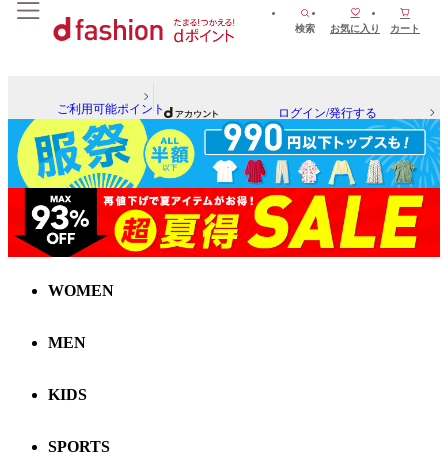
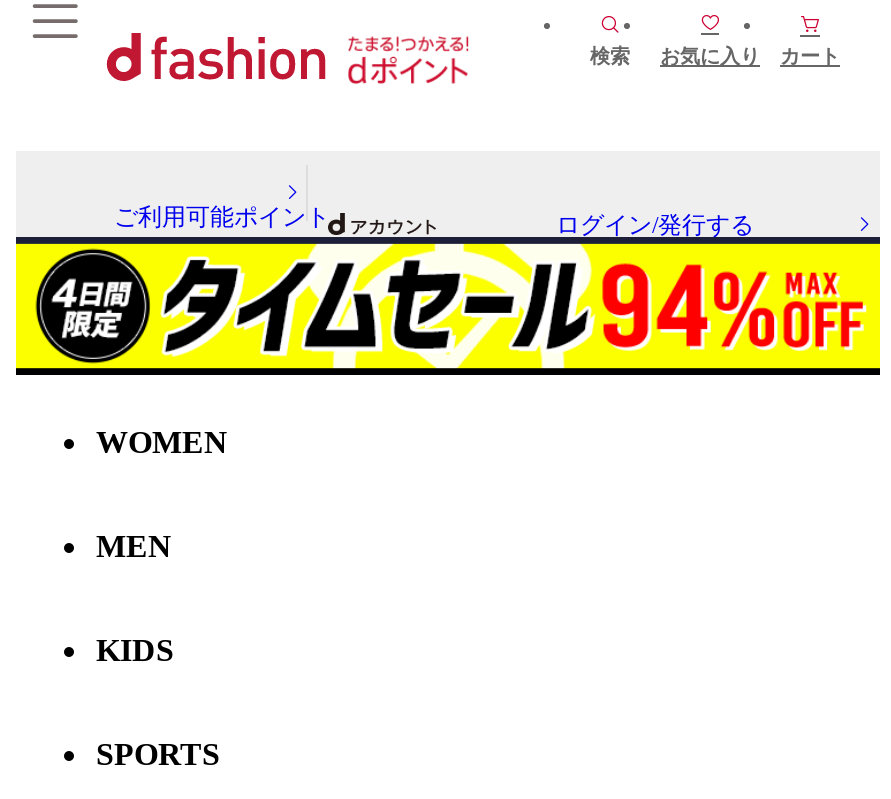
[7,118,441,258] [image] -> [14,235,882,377] [image]

